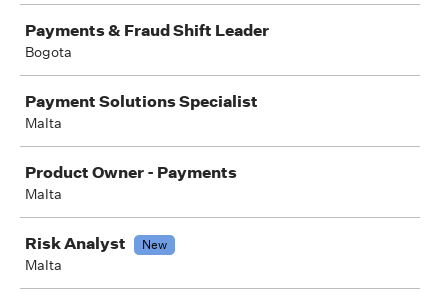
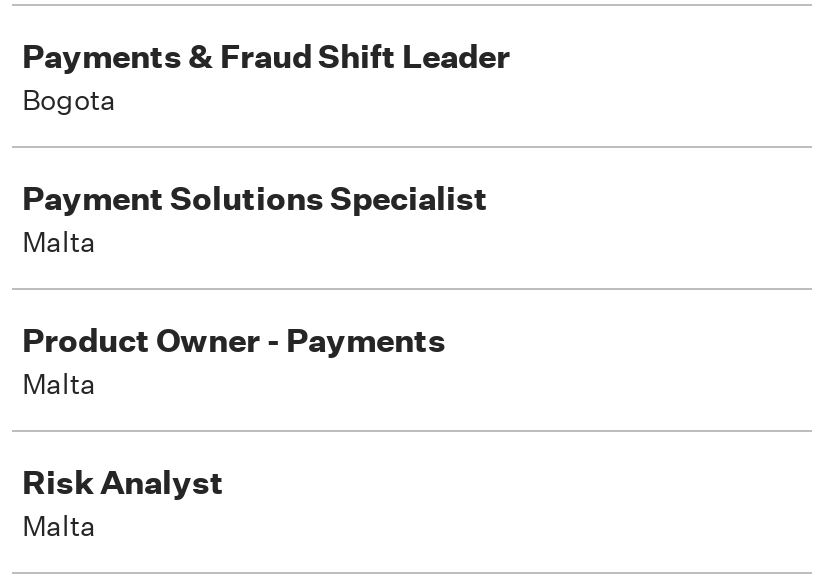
[142,236,167,253] New -> none

